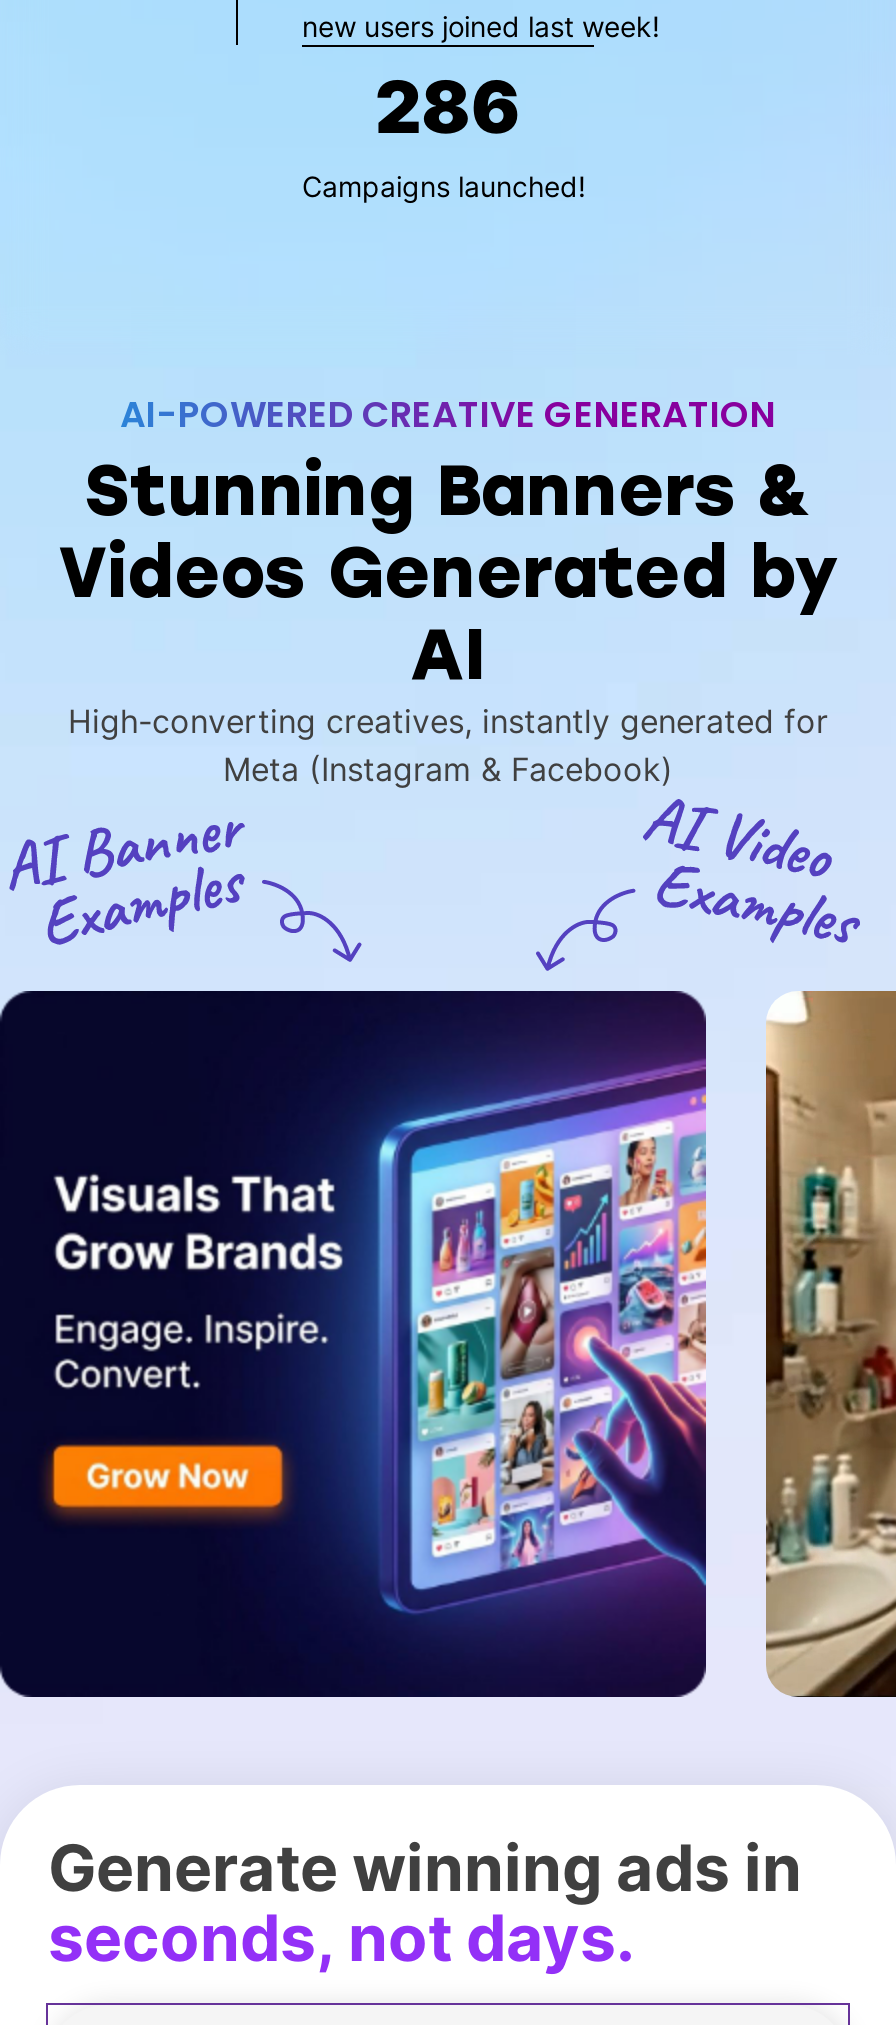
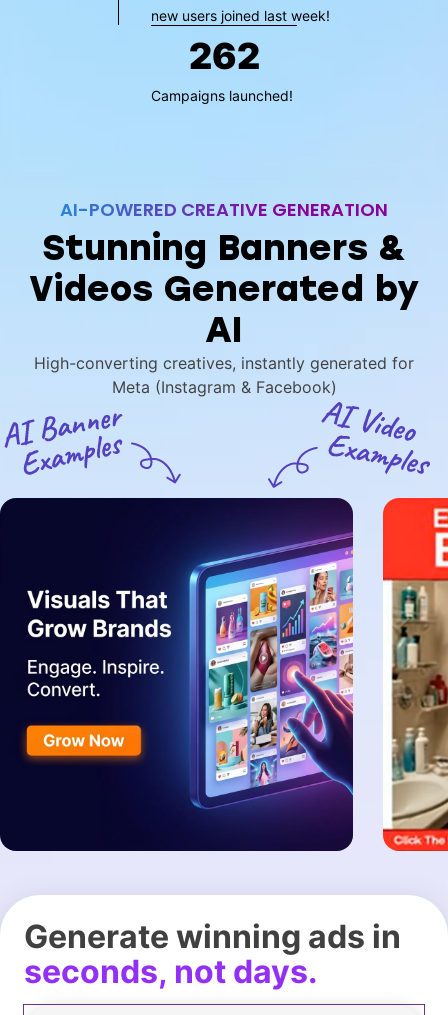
[375,62,521,150] 286 -> [188,34,259,78] 262
[764,989,890,1699] [image] -> [382,497,445,852] [image]

